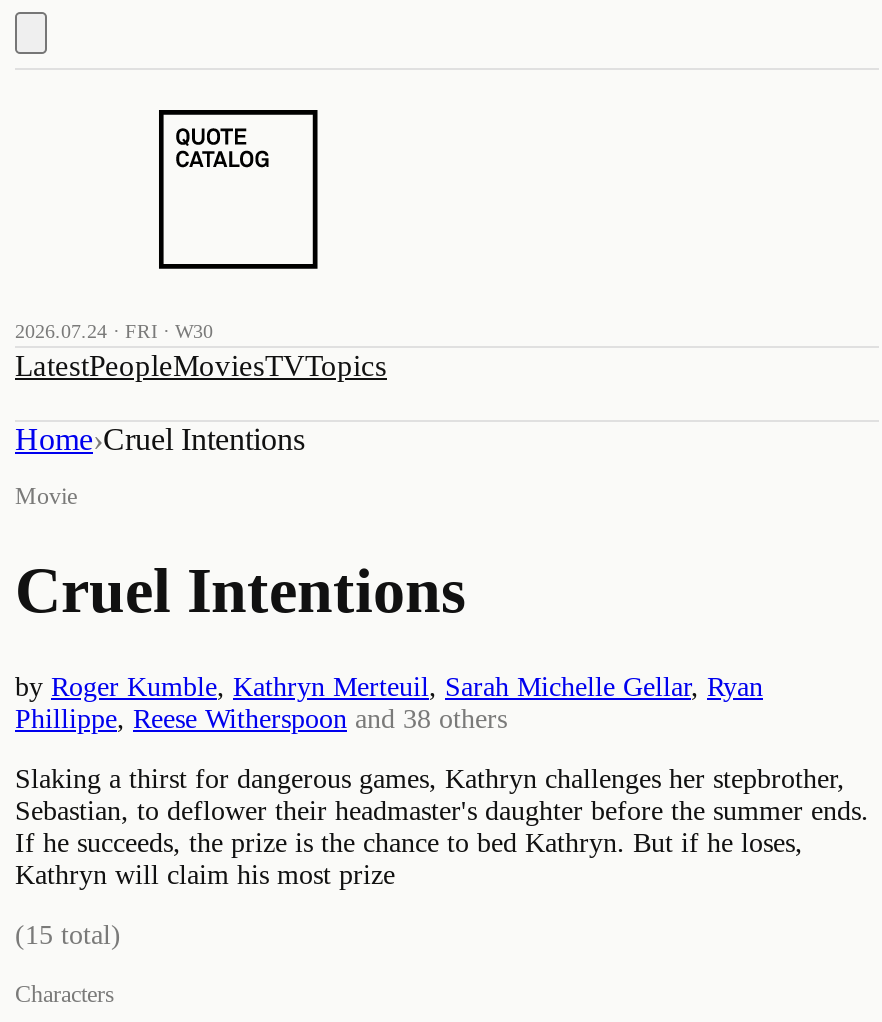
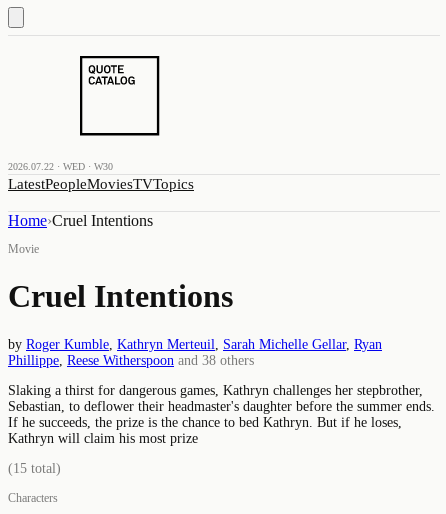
[15,320,213,342] 2026.07.24 · FRI · W30 -> [8,161,113,172] 2026.07.22 · WED · W30

